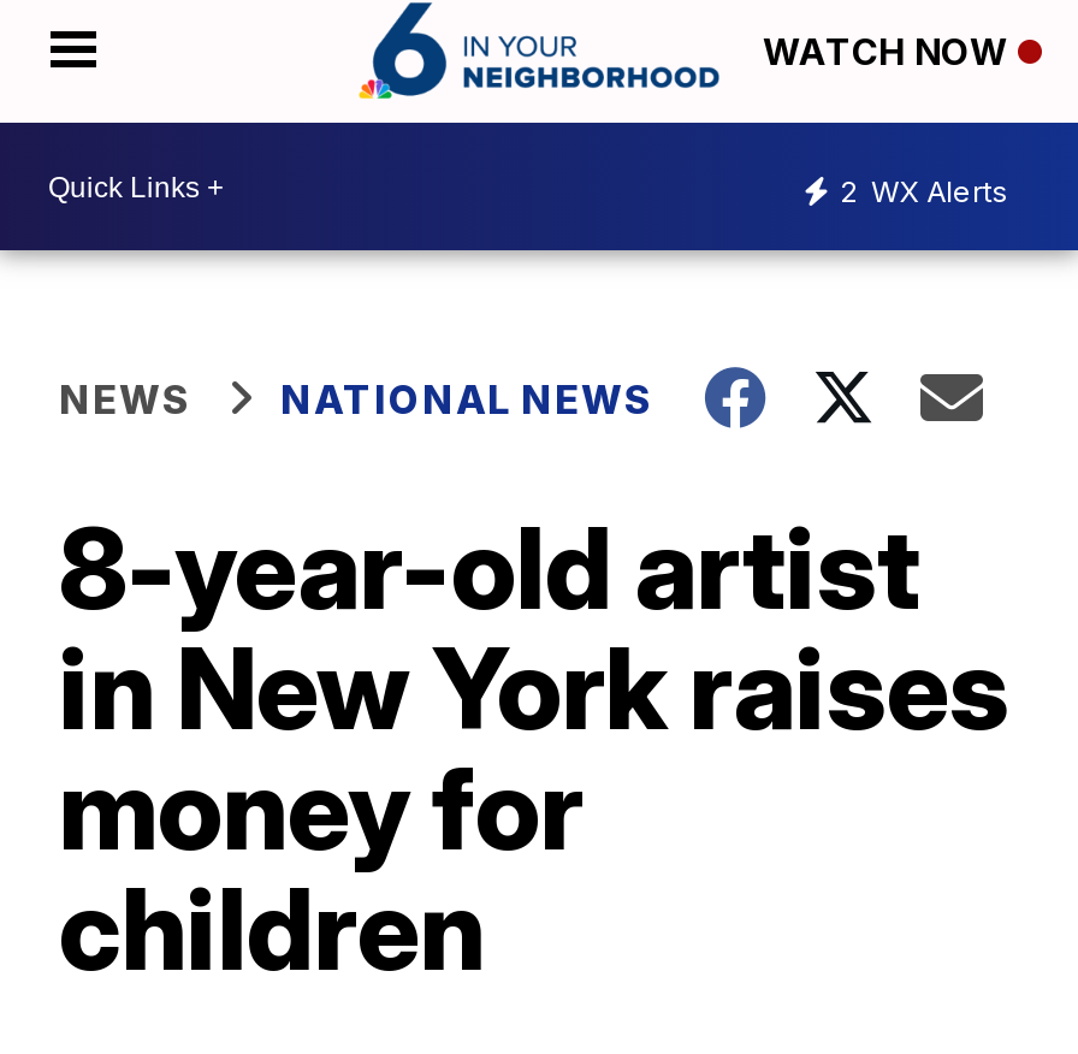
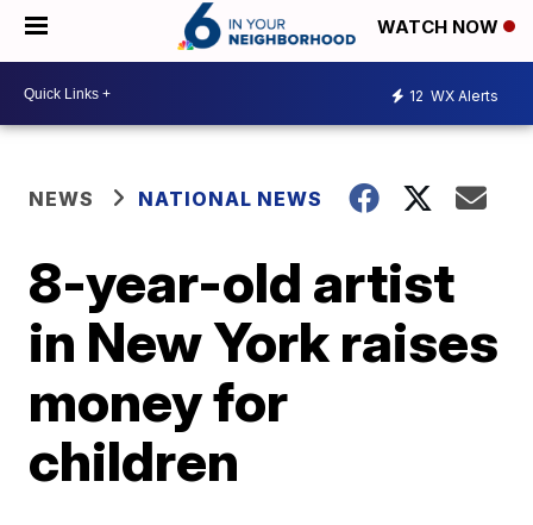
[840,172,1008,208] 2 WX Alerts -> [409,86,498,104] 12 WX Alerts

